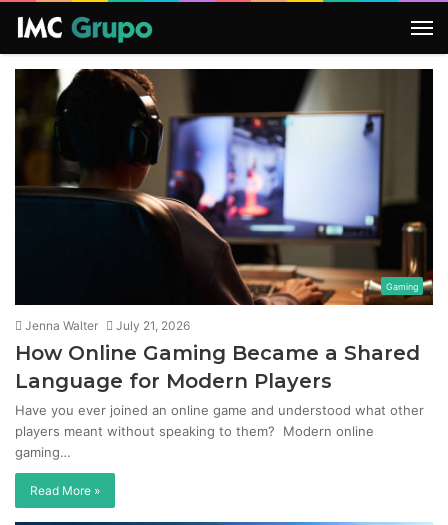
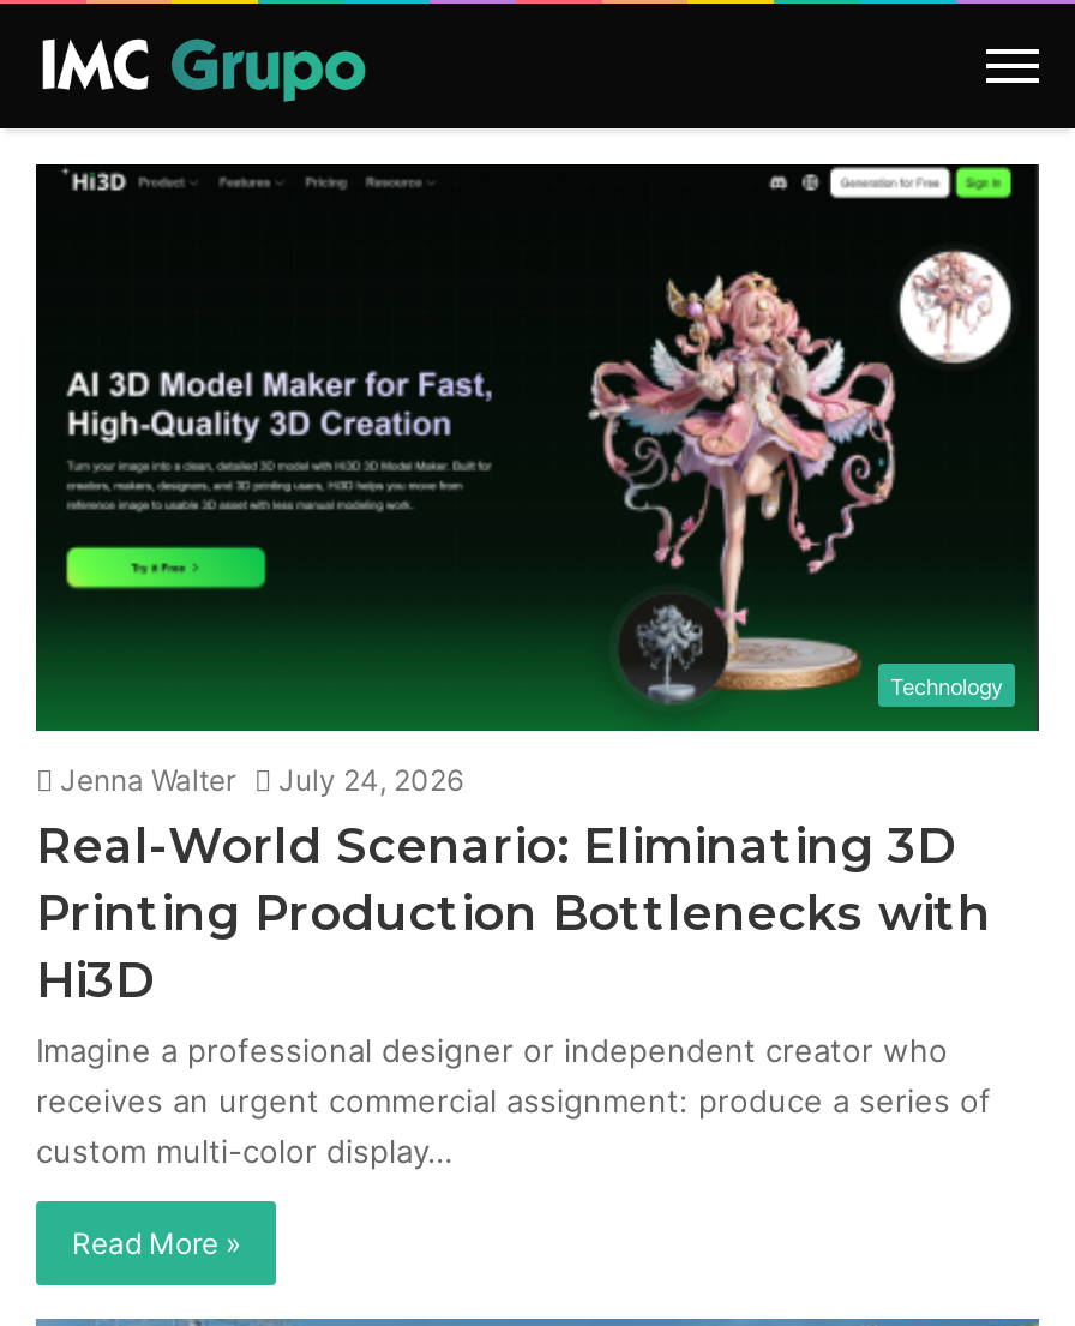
[15,68,433,306] [image] | Gaming -> [36,162,1039,733] [image] | Technology
[15,318,424,460] July 21, 2026 | How Online Gaming Became a Shared | Language for Modern Players | Have you ever joined an online game and understood what other | players meant without speaking to them? Modern online | gaming… -> [36,762,991,1170] July 24, 2026 | Real-World Scenario: Eliminating 3D | Printing Production Bottlenecks with | Hi3D | Imagine a professional designer or independent creator who | receives an urgent commercial assignment: produce a series of | custom multi-color display…

